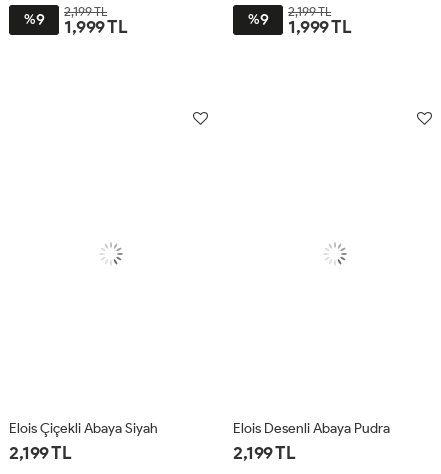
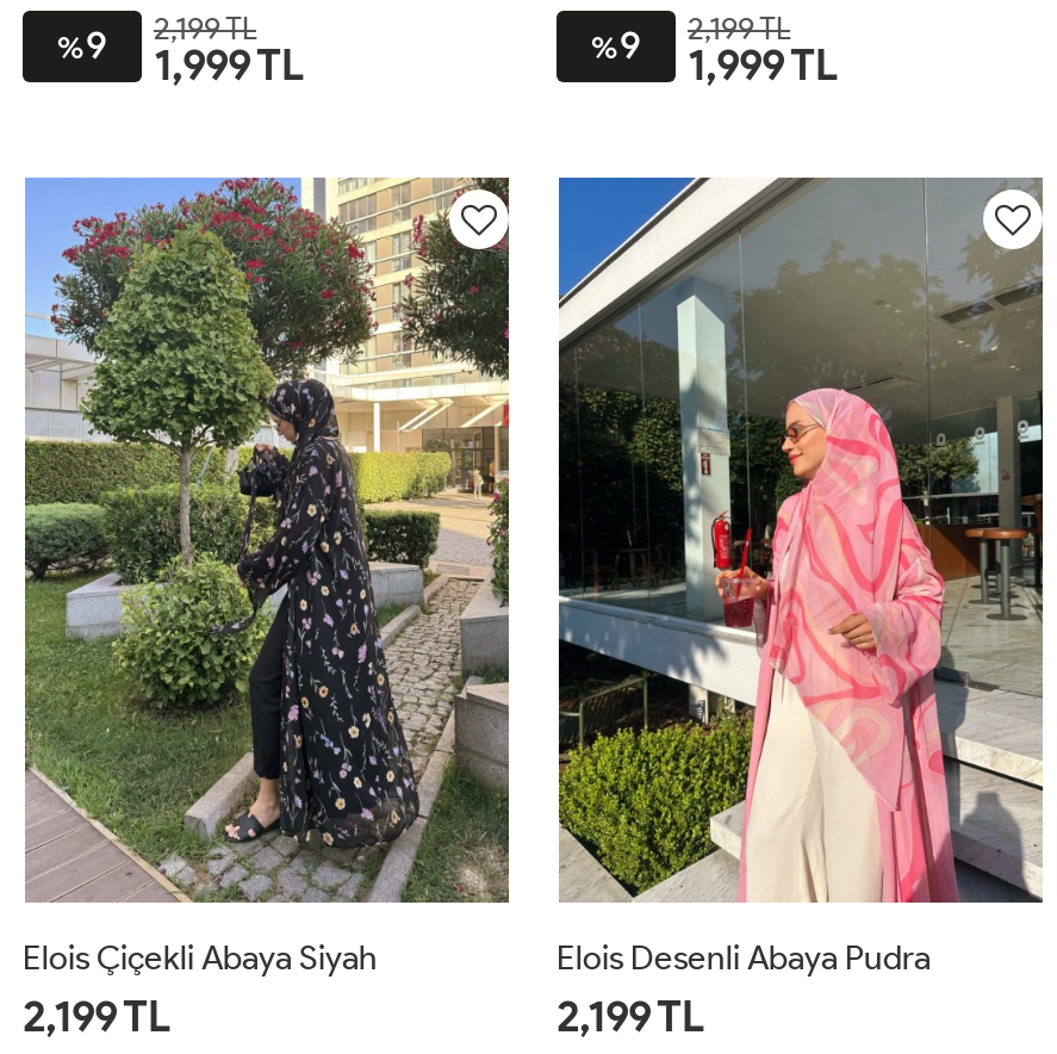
none -> [23,174,511,906] [image]
none -> [557,174,1045,906] [image]

